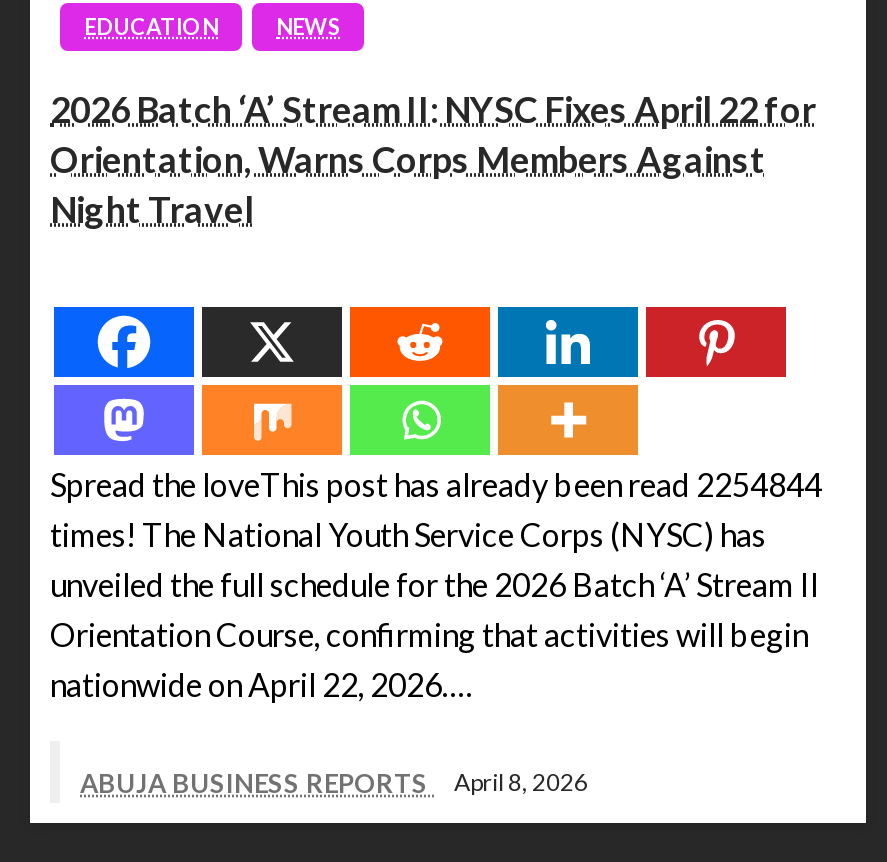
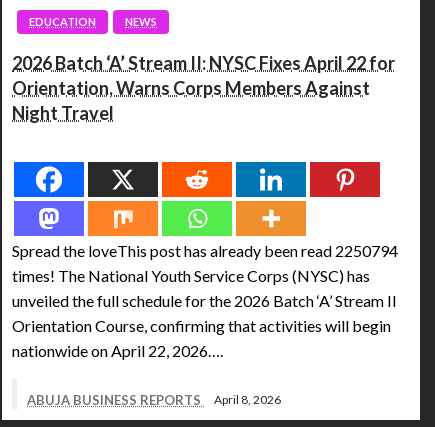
[50,465,822,503] Spread the loveThis post has already been read 2254844 -> [12,241,398,260] Spread the loveThis post has already been read 2250794

